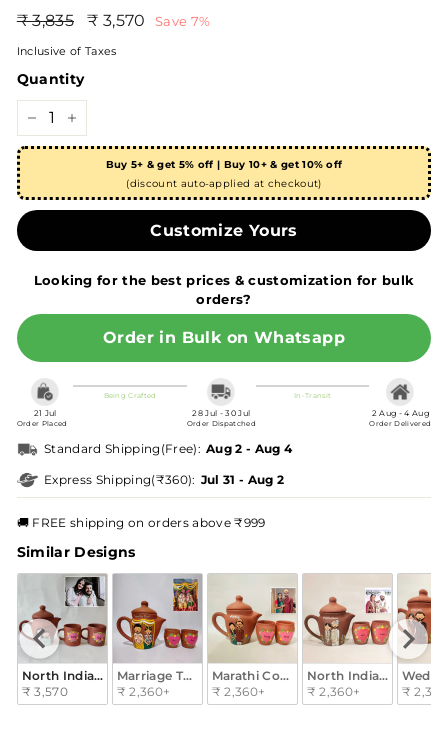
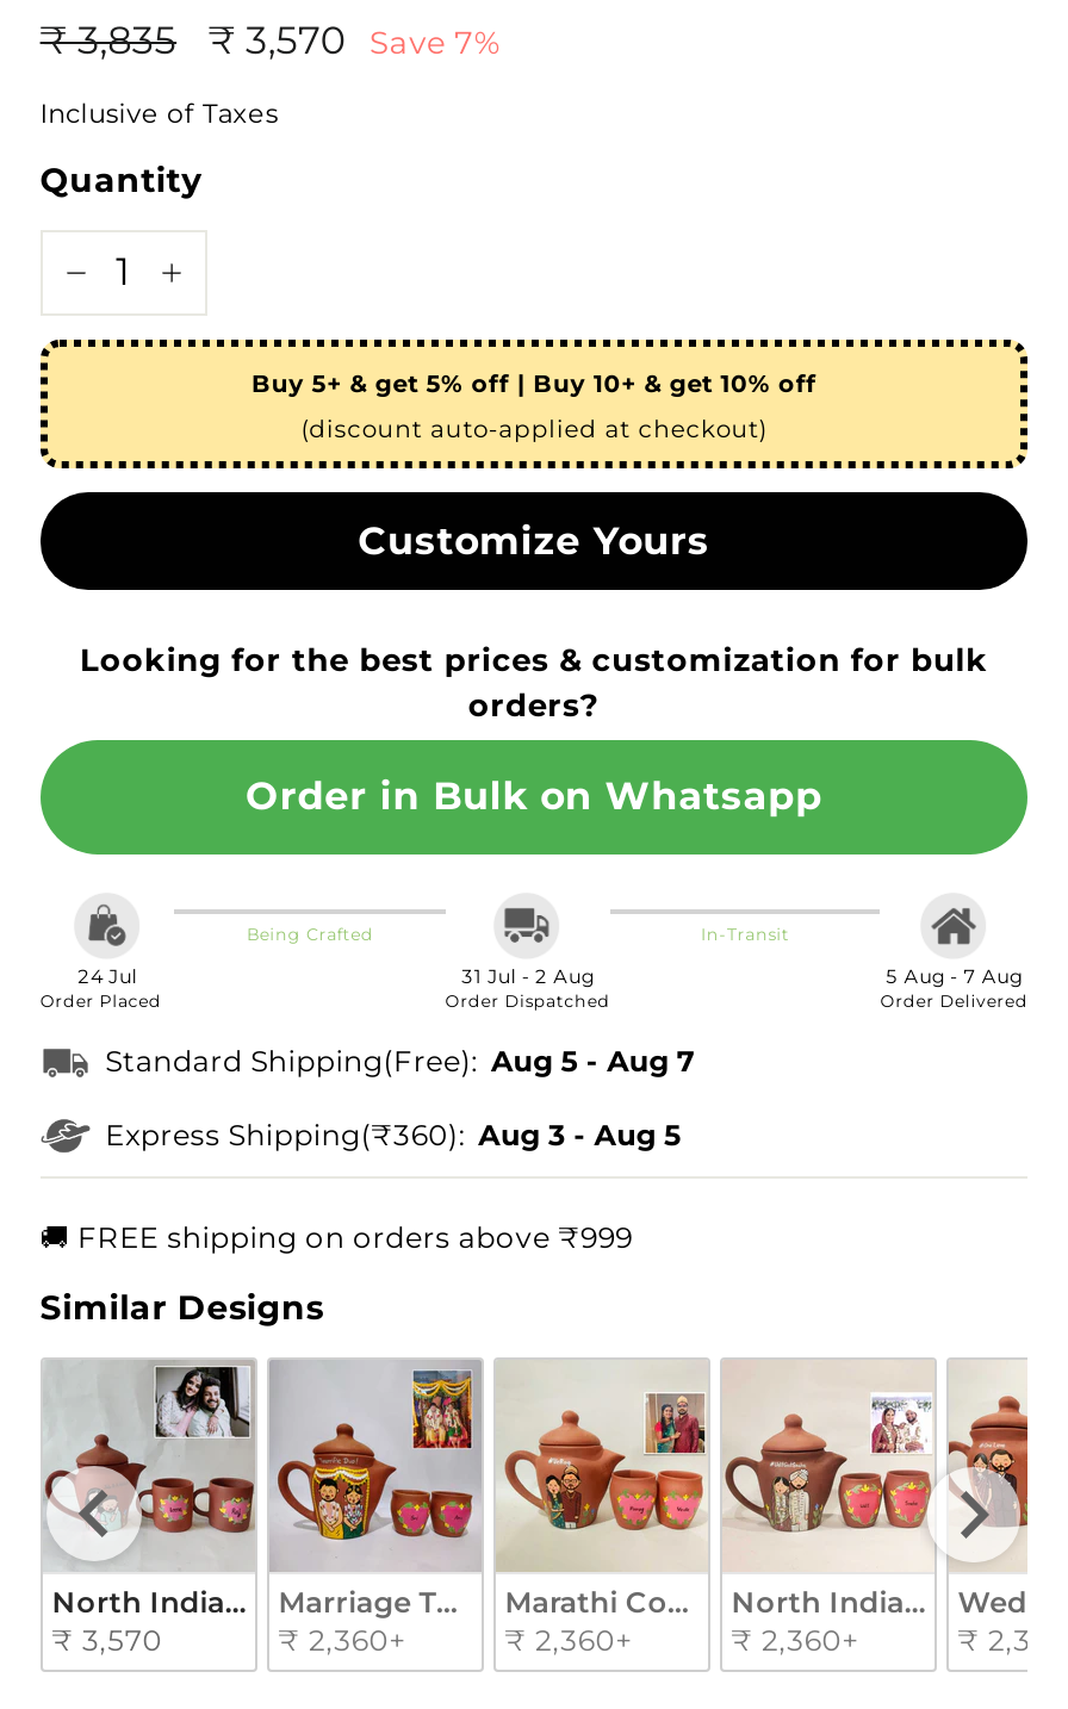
[34,408,57,418] 21 Jul -> [78,964,137,988] 24 Jul
[192,408,250,418] 28 Jul - 30 Jul -> [462,964,594,988] 31 Jul - 2 Aug
[372,408,429,418] 2 Aug - 4 Aug -> [886,964,1022,988] 5 Aug - 7 Aug
[37,441,292,456] Standard Shipping(Free): Aug 2 - Aug 4 -> [89,1043,694,1079] Standard Shipping(Free): Aug 5 - Aug 7
[37,472,284,487] Express Shipping(₹360): Jul 31 - Aug 2 -> [89,1116,682,1152] Express Shipping(₹360): Aug 3 - Aug 5

